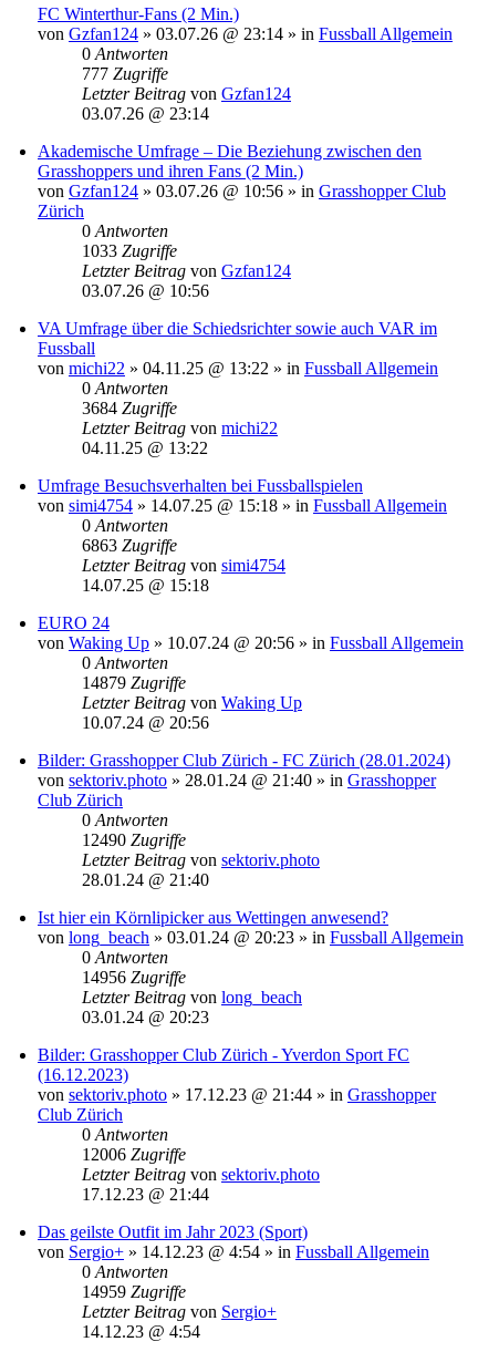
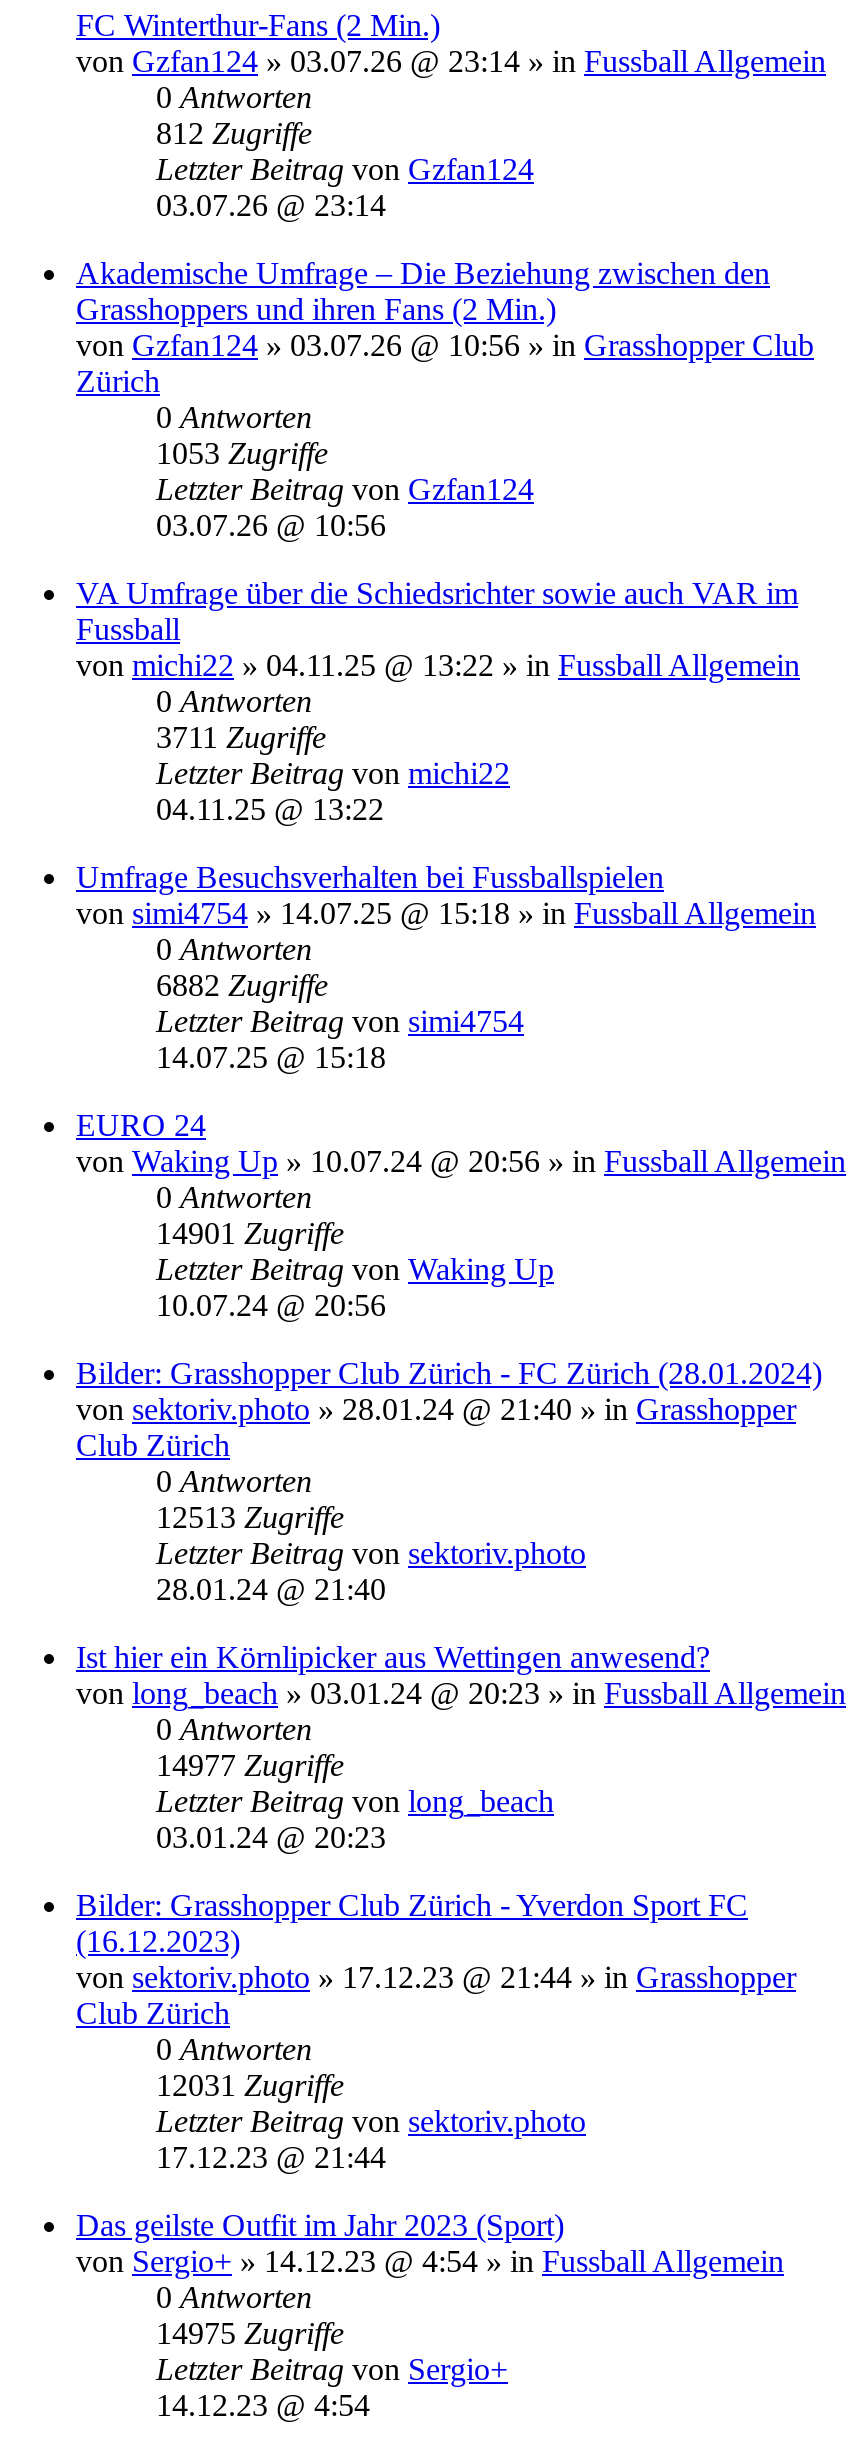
[82,65,168,83] 777 Zugriffe -> [156,117,312,151] 812 Zugriffe
[82,242,177,261] 1033 Zugriffe -> [156,437,328,471] 1053 Zugriffe
[82,399,177,418] 3684 Zugriffe -> [156,721,326,755] 3711 Zugriffe
[82,536,177,555] 6863 Zugriffe -> [156,969,328,1003] 6882 Zugriffe
[82,674,186,692] 14879 Zugriffe -> [156,1217,344,1251] 14901 Zugriffe
[82,831,186,850] 12490 Zugriffe -> [156,1501,344,1535] 12513 Zugriffe
[82,968,186,987] 14956 Zugriffe -> [156,1749,344,1783] 14977 Zugriffe
[82,1145,186,1164] 12006 Zugriffe -> [156,2069,344,2103] 12031 Zugriffe
[82,1283,186,1301] 14959 Zugriffe -> [156,2317,344,2351] 14975 Zugriffe

